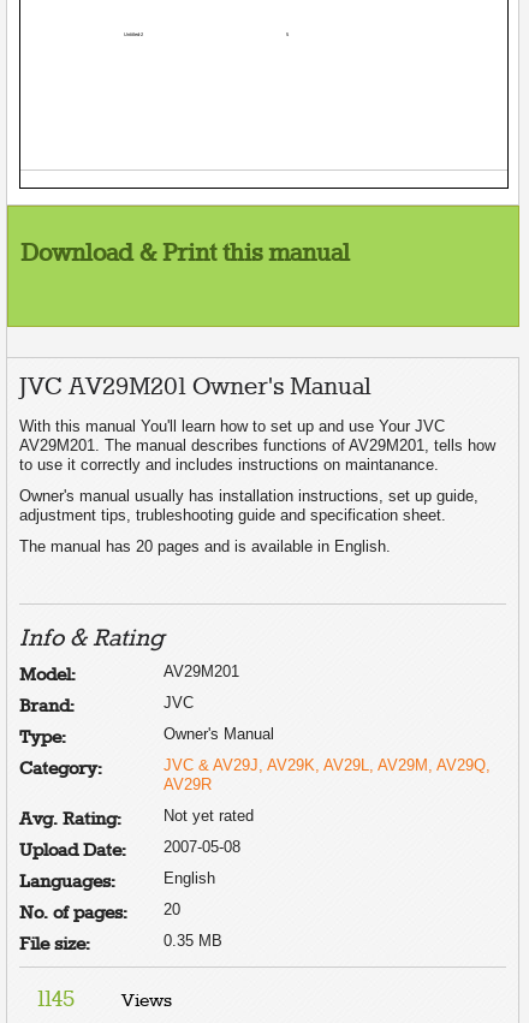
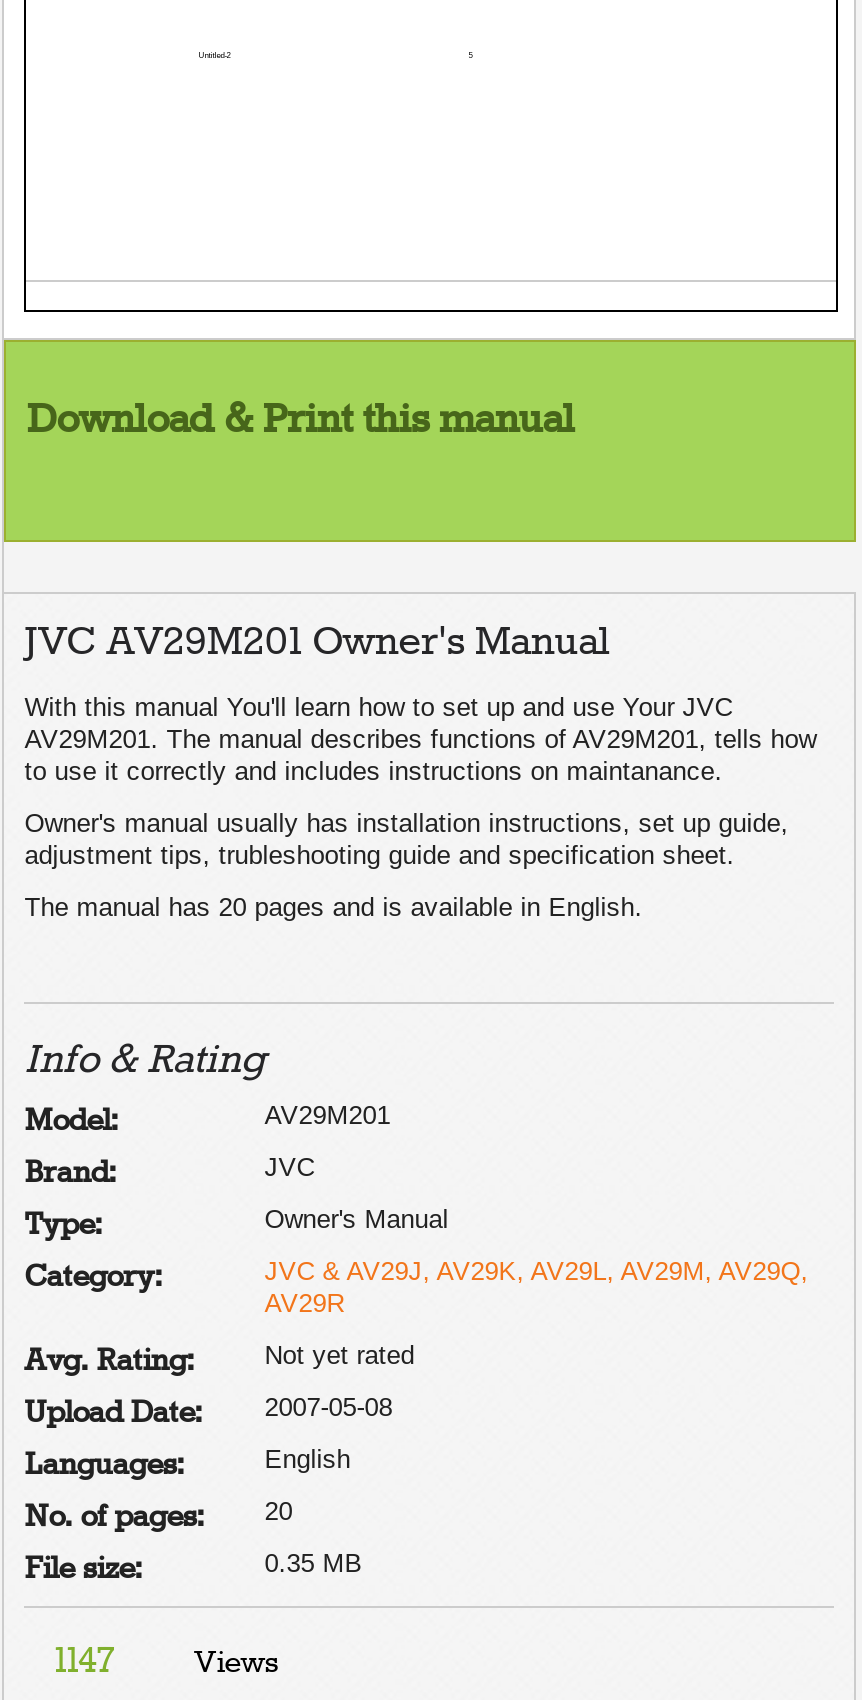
[38,986,75,1013] 1145 -> [54,1639,114,1683] 1147

